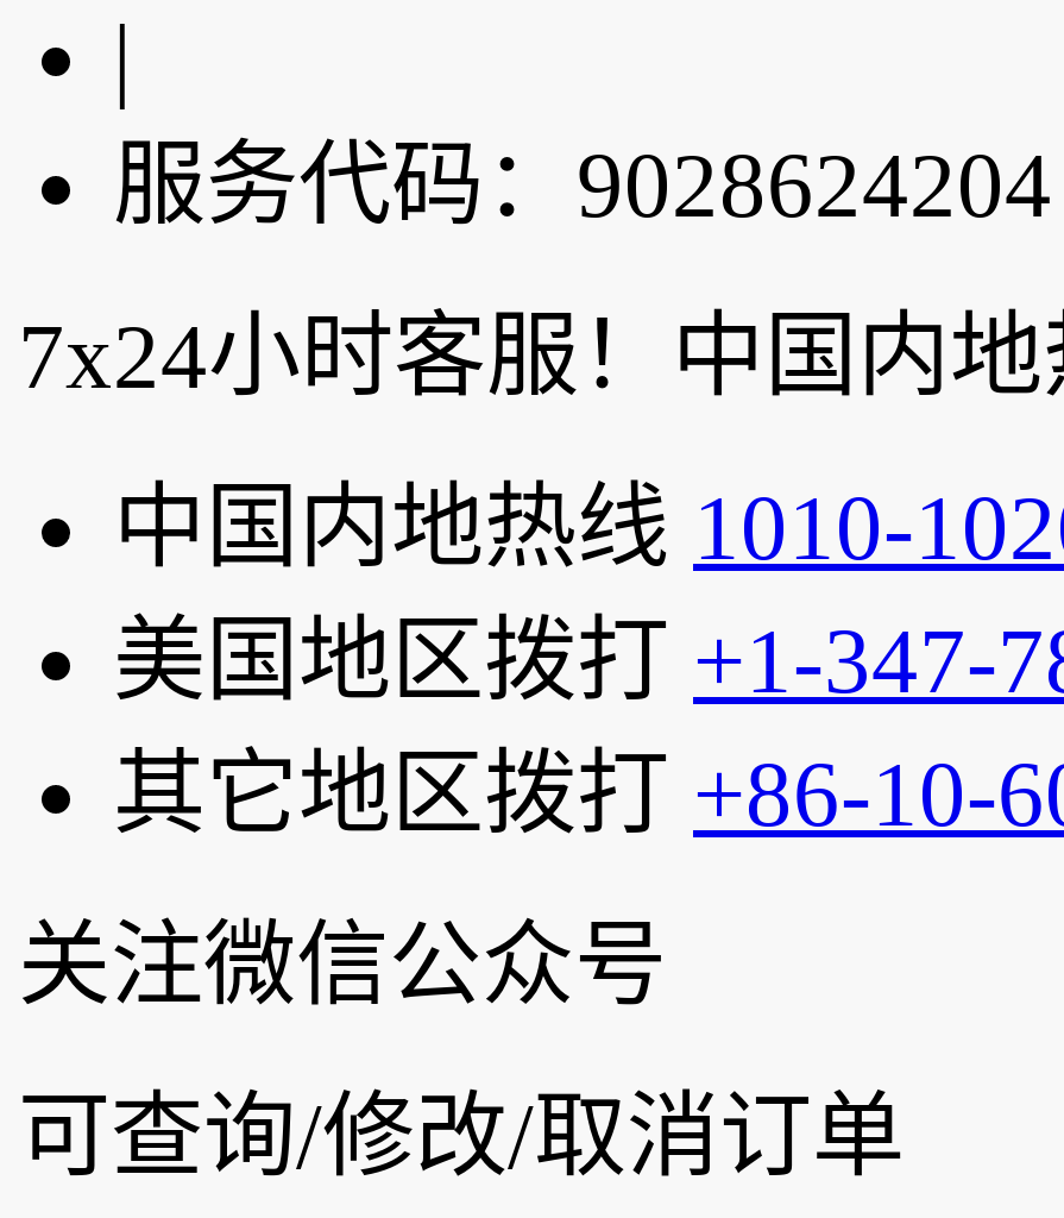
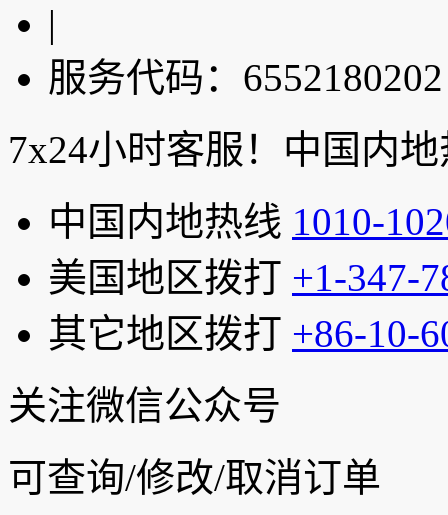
[113,133,1052,236] 服务代码：9028624204 -> [48,56,443,99] 服务代码：6552180202

